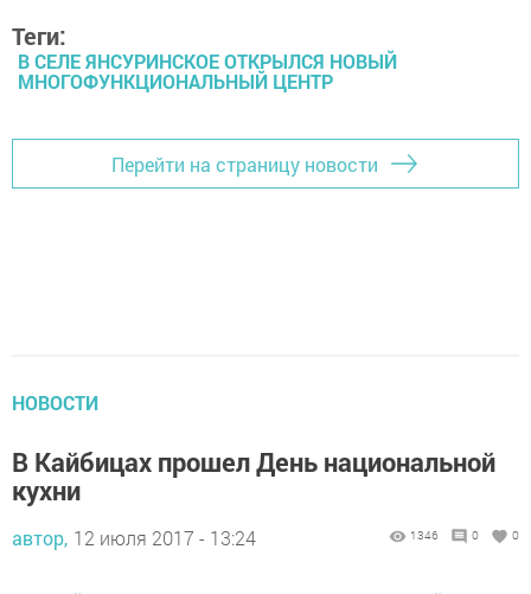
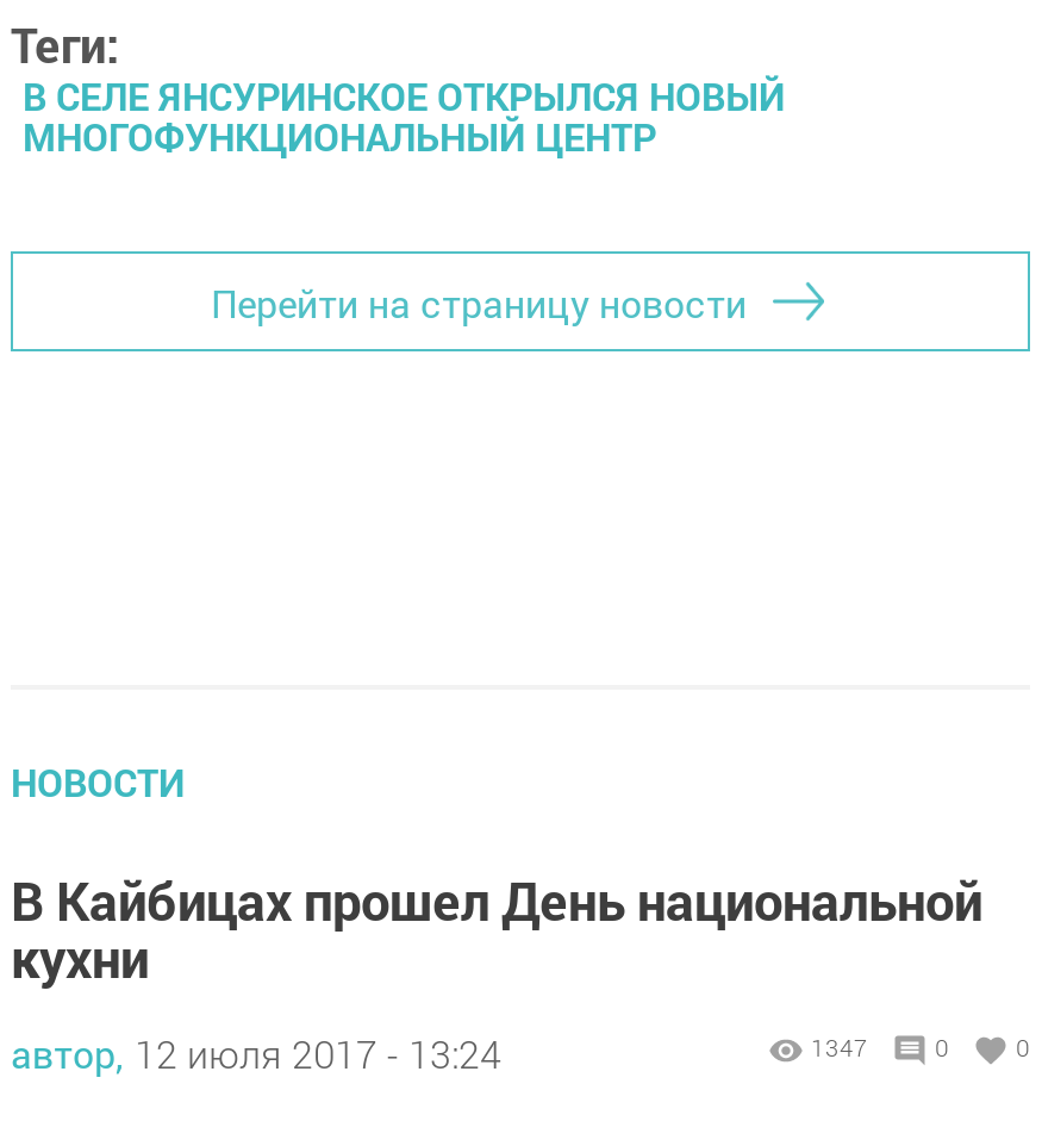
[410,528,439,543] 1346 -> [811,1034,868,1064] 1347

